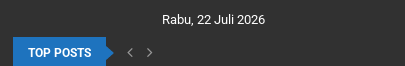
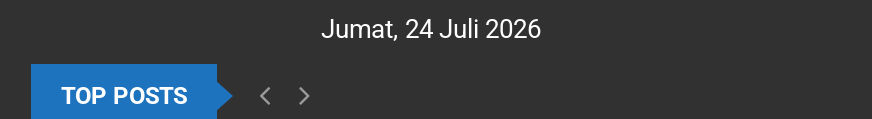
[161,12,264,27] Rabu, 22 Juli 2026 -> [321,14,541,44] Jumat, 24 Juli 2026

